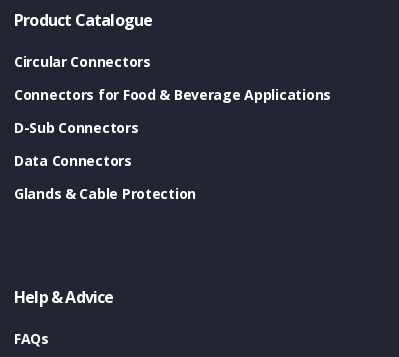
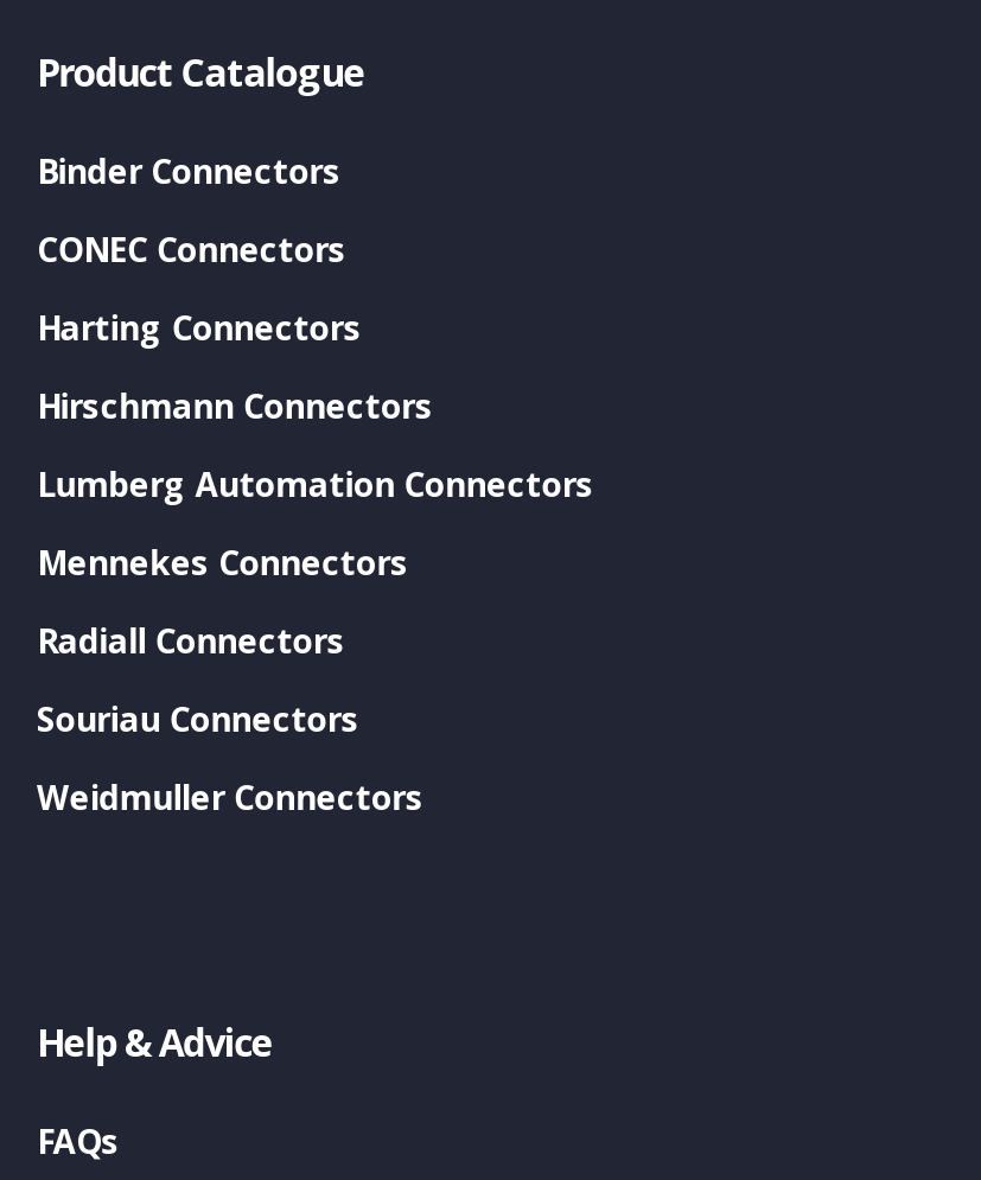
[14,52,331,203] Circular Connectors | Connectors for Food & Beverage Applications | D-Sub Connectors | Data Connectors | Glands & Cable Protection -> [37,149,594,820] Binder Connectors | CONEC Connectors | Harting Connectors | Hirschmann Connectors | Lumberg Automation Connectors | Mennekes Connectors | Radiall Connectors | Souriau Connectors | Weidmuller Connectors

